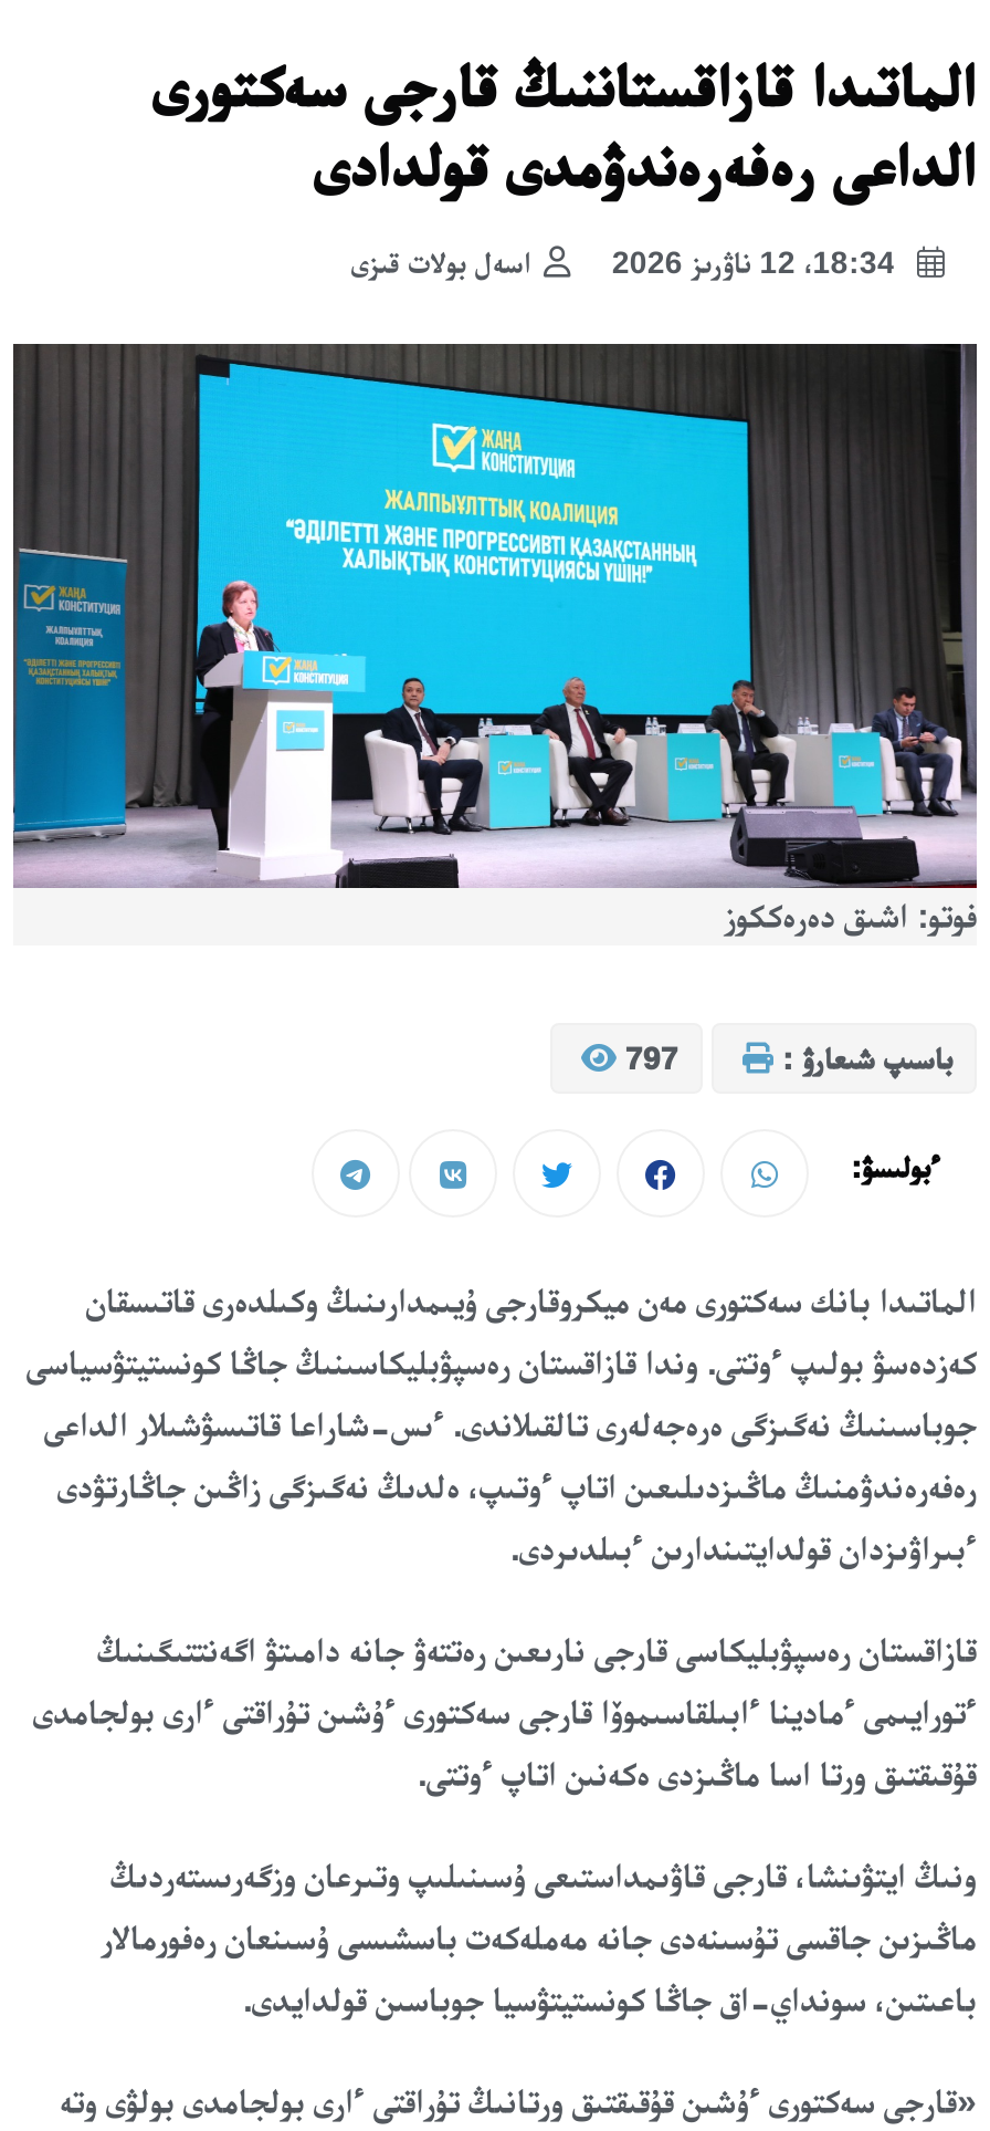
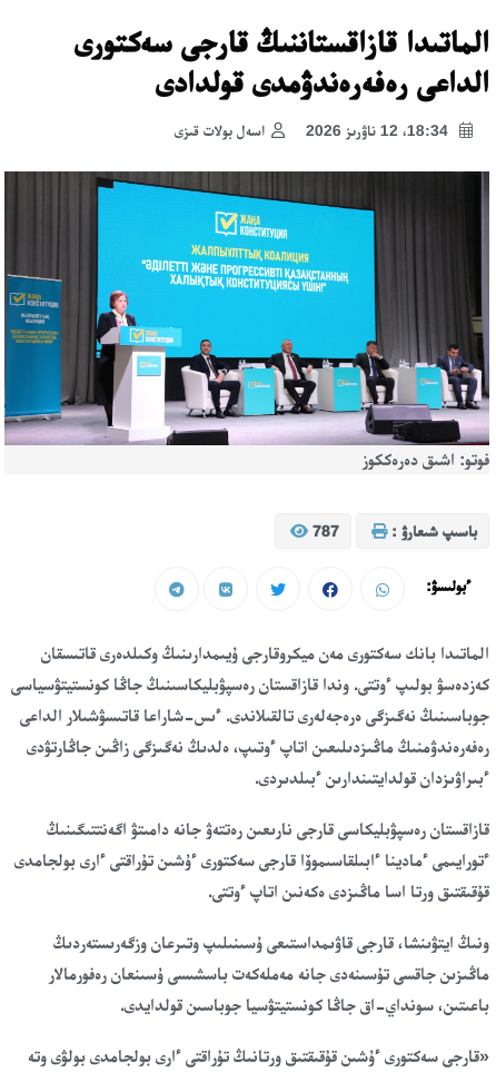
[625,1040,678,1075] 797 -> [313,522,339,539] 787

